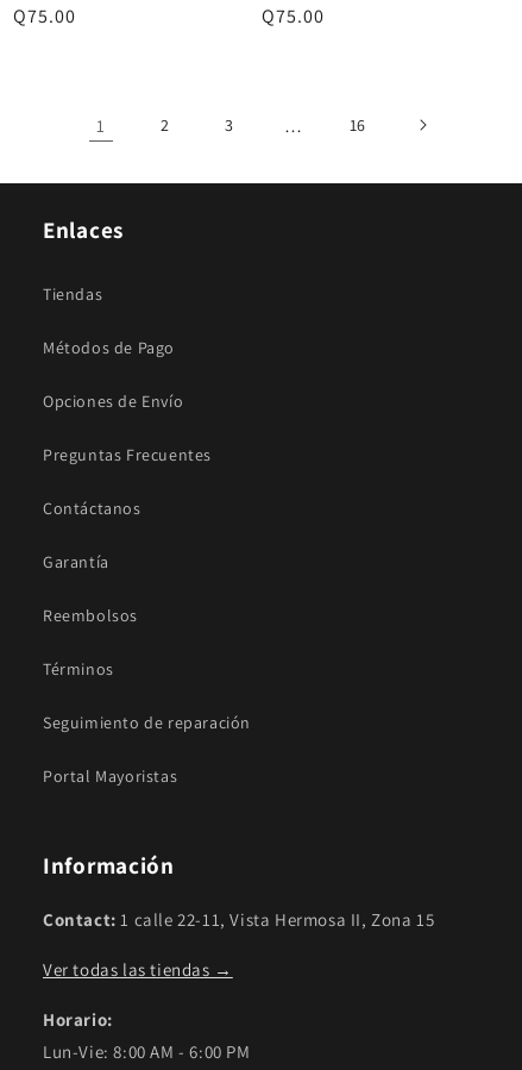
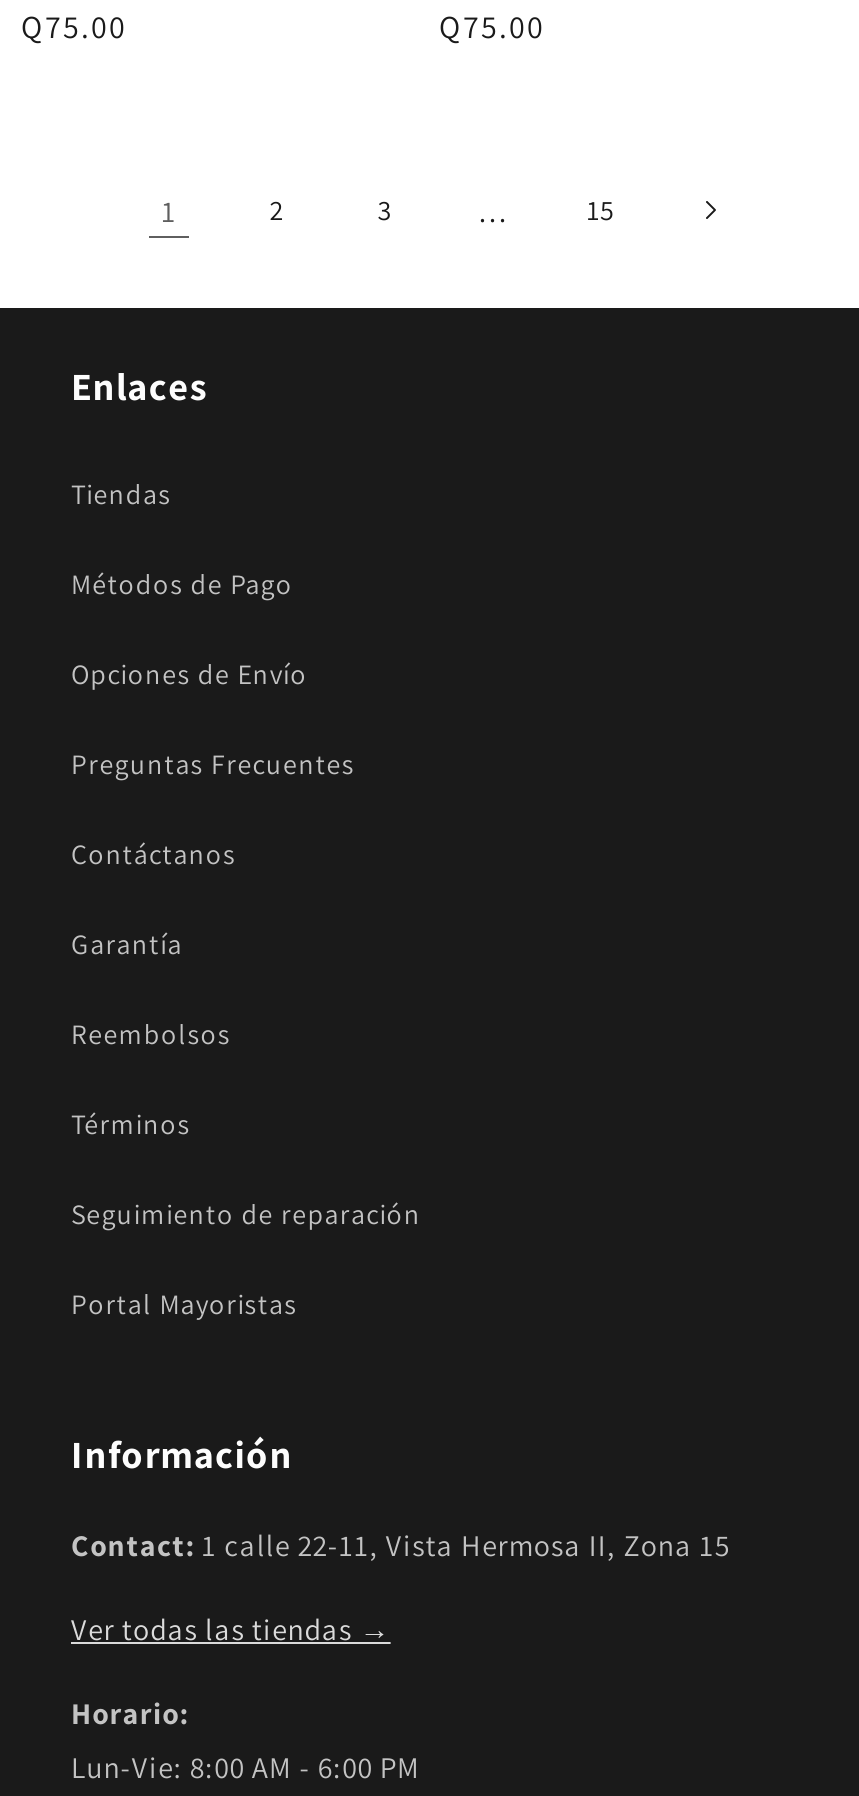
[349,114,366,136] 16 -> [587,192,615,228] 15

